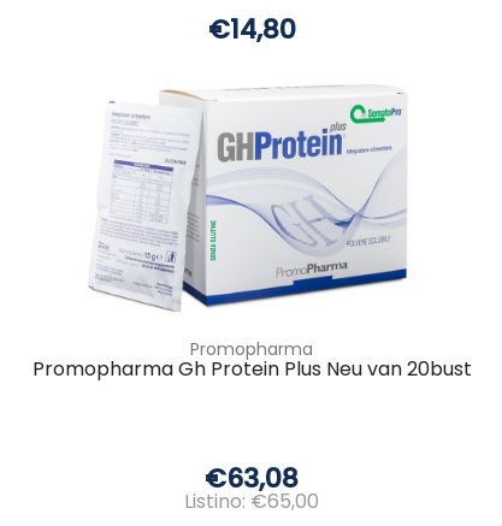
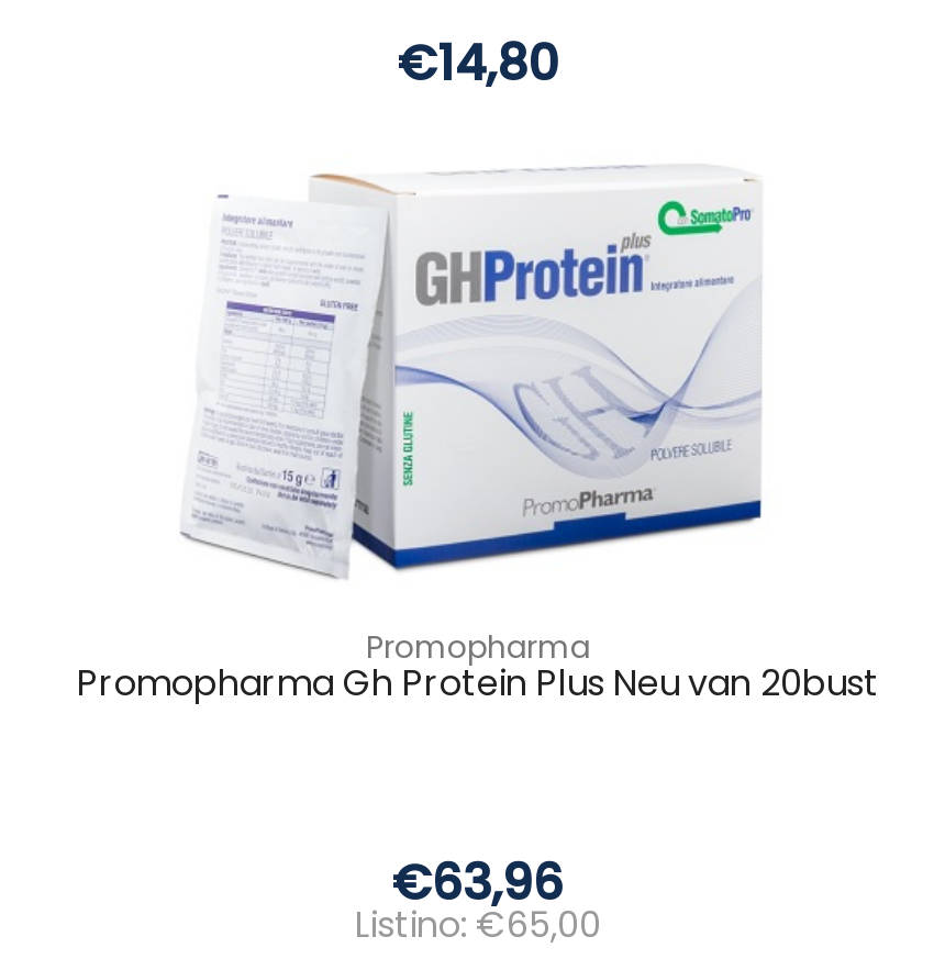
[205,459,299,497] €63,08 -> [392,848,564,917] €63,96

